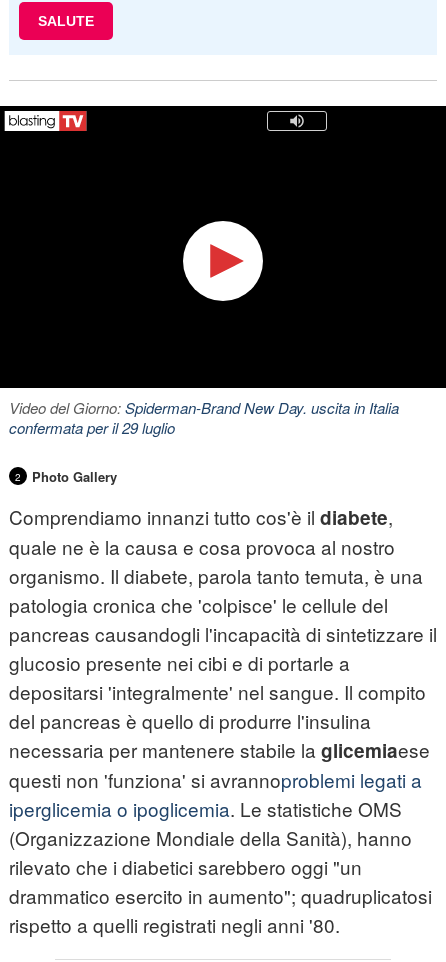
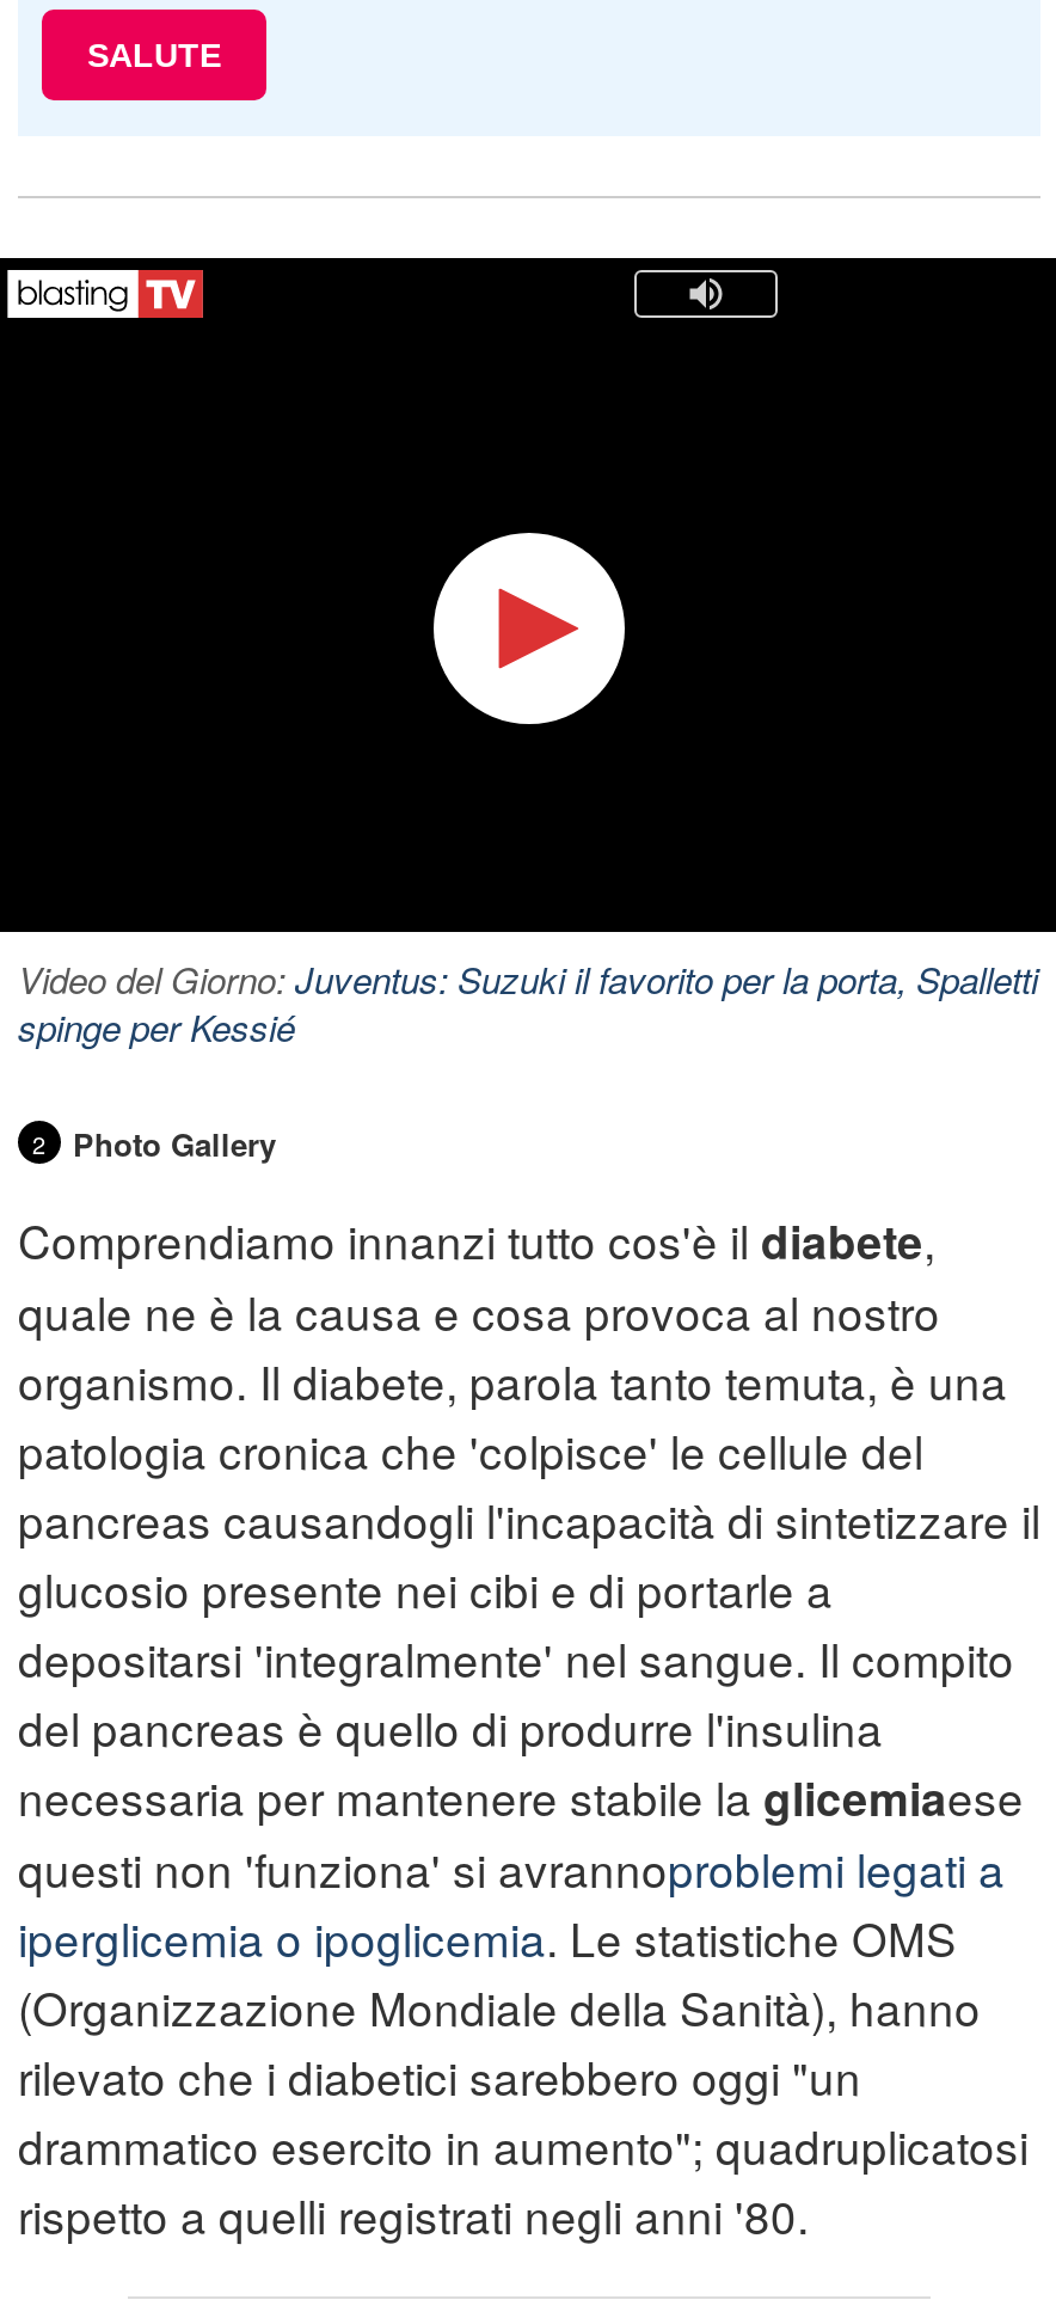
[9,397,399,438] Video del Giorno: Spiderman-Brand New Day. uscita in Italia | confermata per il 29 luglio -> [18,954,1038,1052] Video del Giorno: Juventus: Suzuki il favorito per la porta, Spalletti | spinge per Kessié

